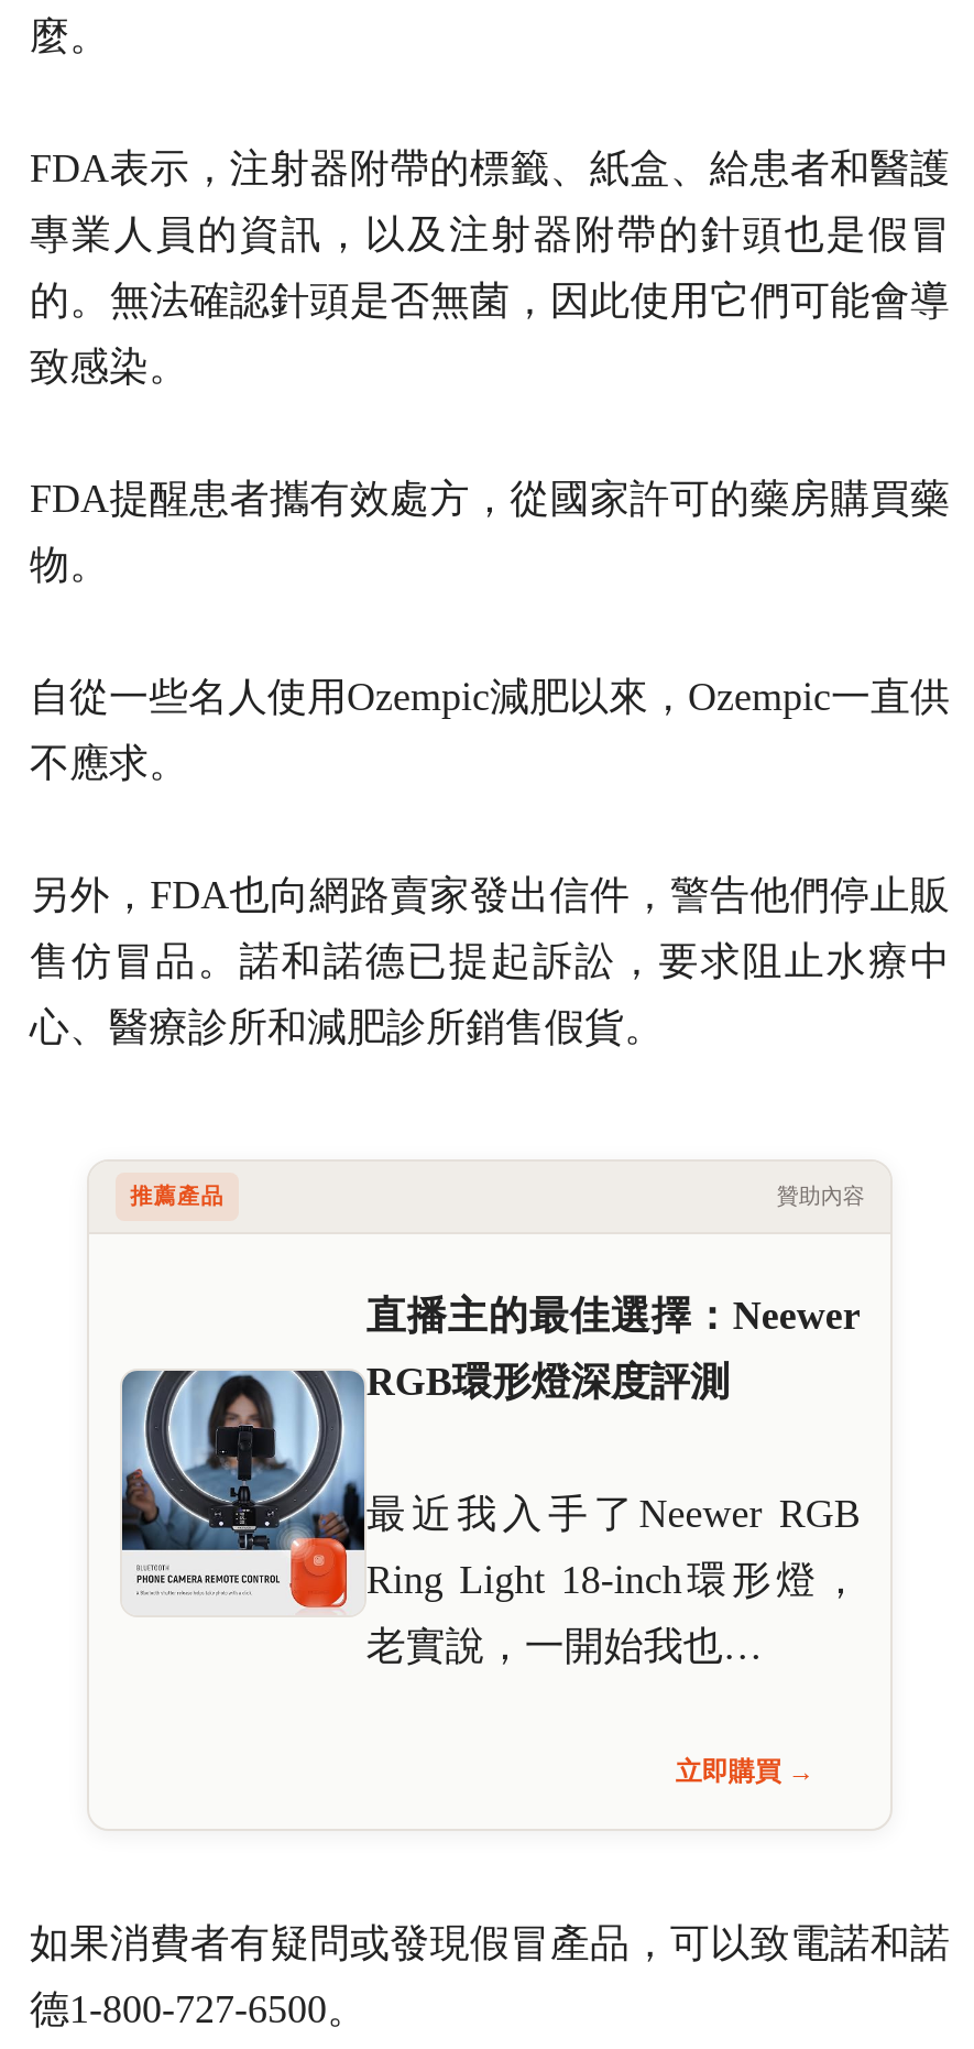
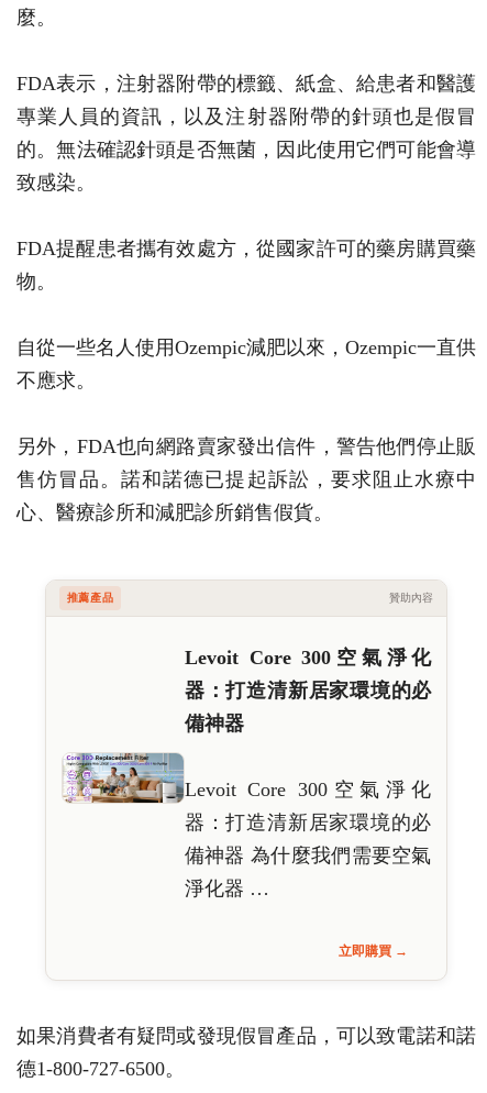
[120,1294,860,1669] [image] | 直播主的最佳選擇：Neewer | RGB環形燈深度評測 | 最近我入手了Neewer RGB | Ring Light 18-inch環形燈， | 老實說，一開始我也… -> [63,646,431,899] [image] | Levoit Core 300空氣淨化 | 器：打造清新居家環境的必 | 備神器 | Levoit Core 300空氣淨化 | 器：打造清新居家環境的必 | 備神器 為什麼我們需要空氣 | 淨化器 …

